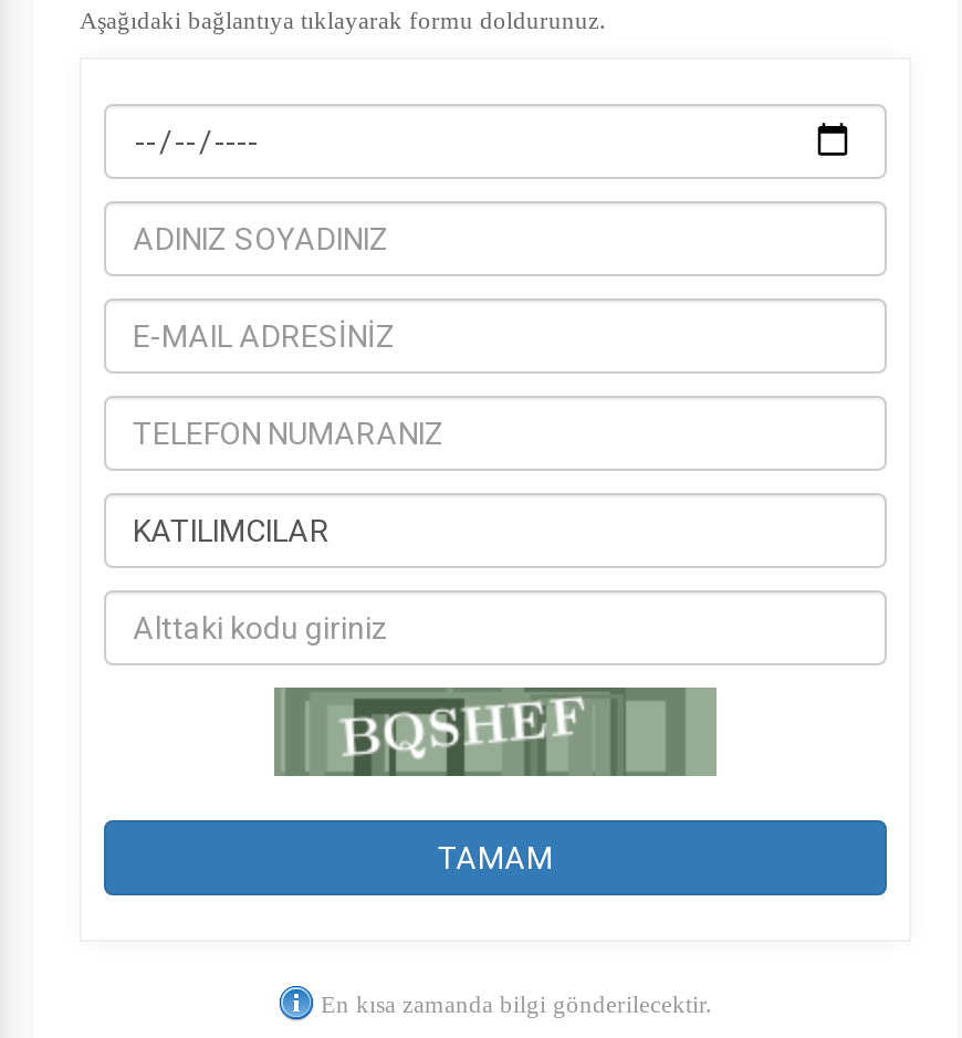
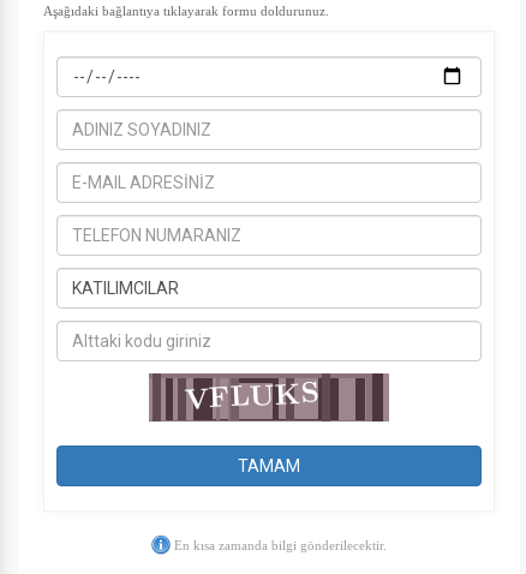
[276,688,717,776] [image] -> [149,372,389,423] [image]

